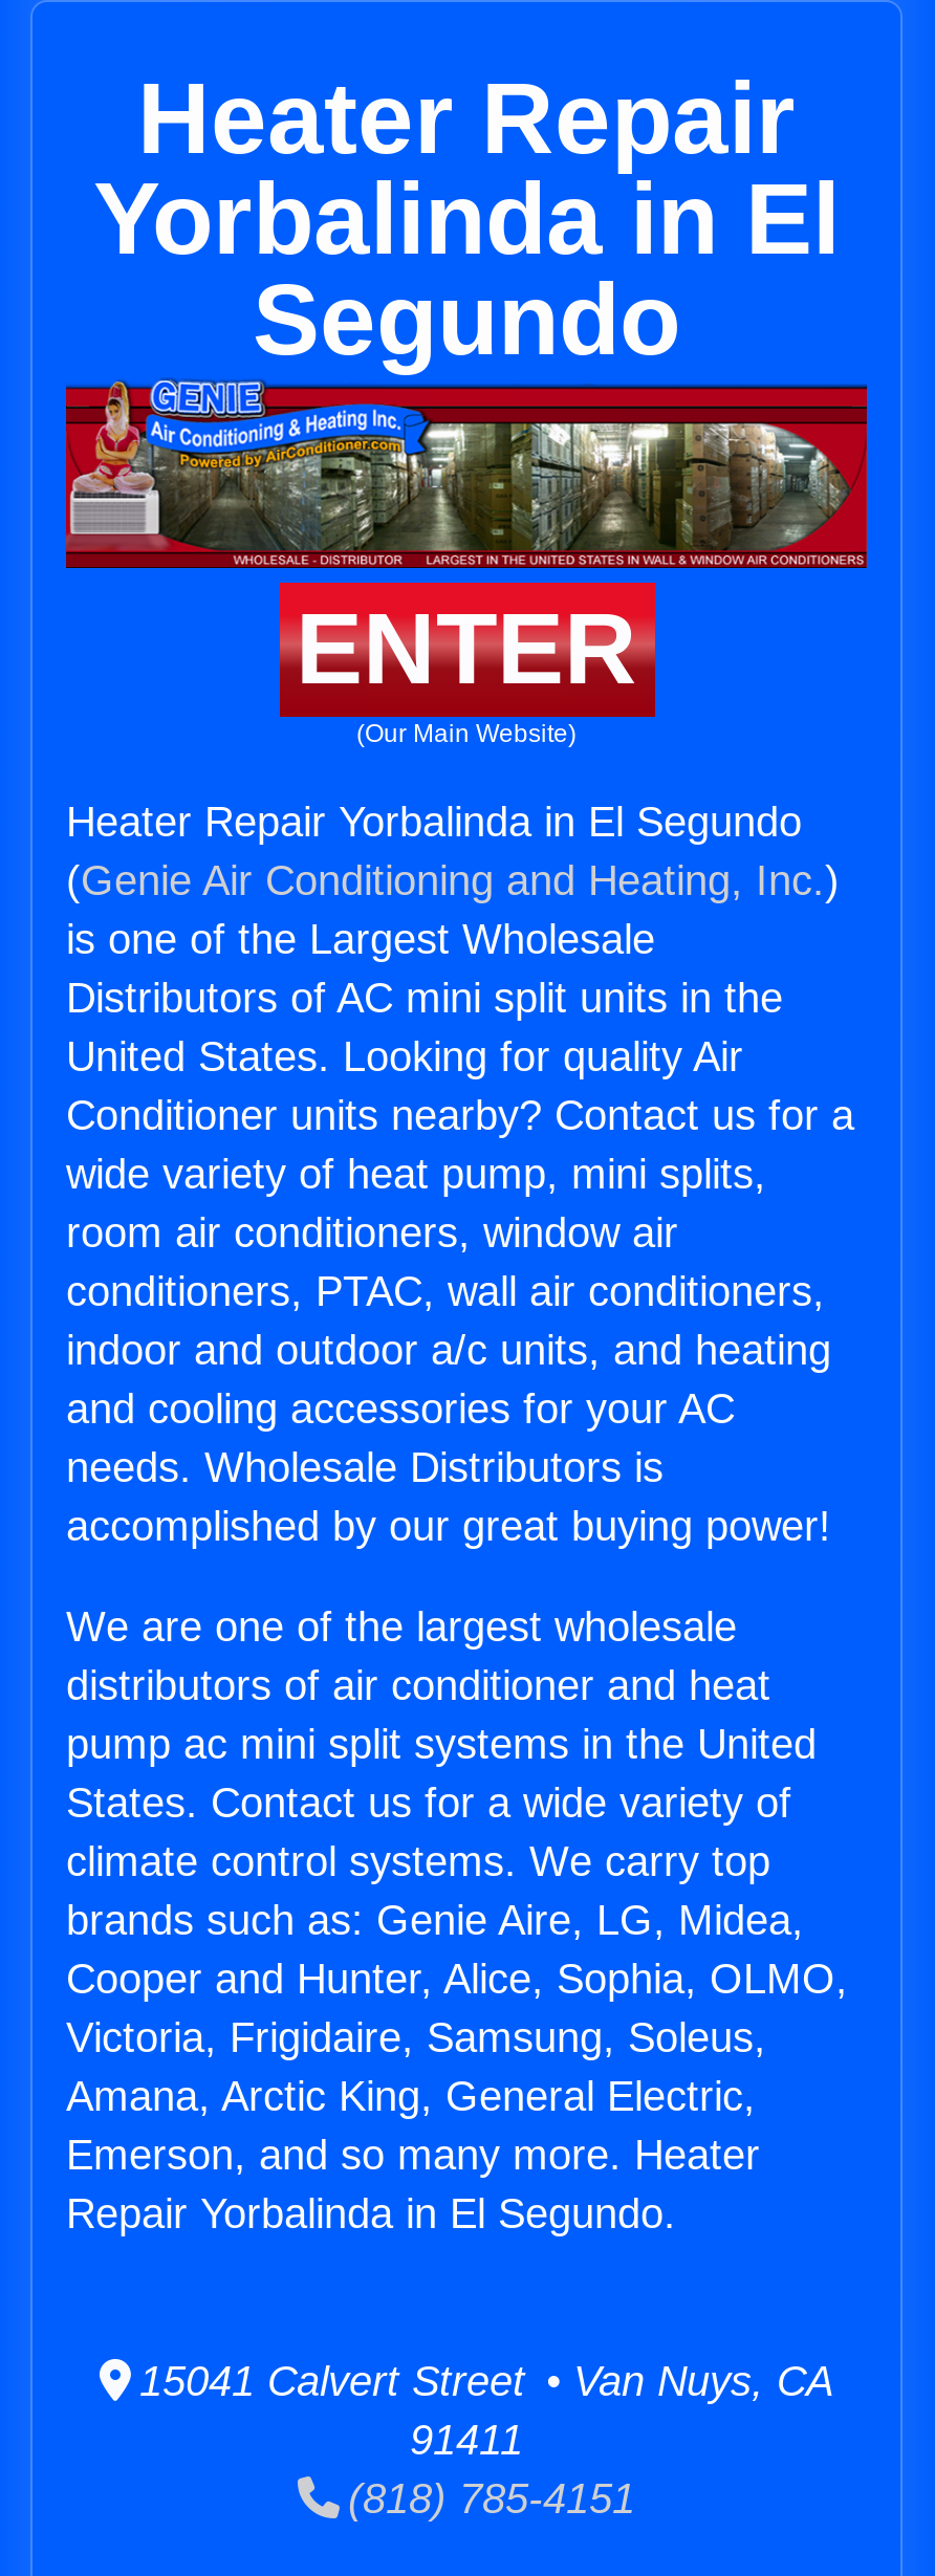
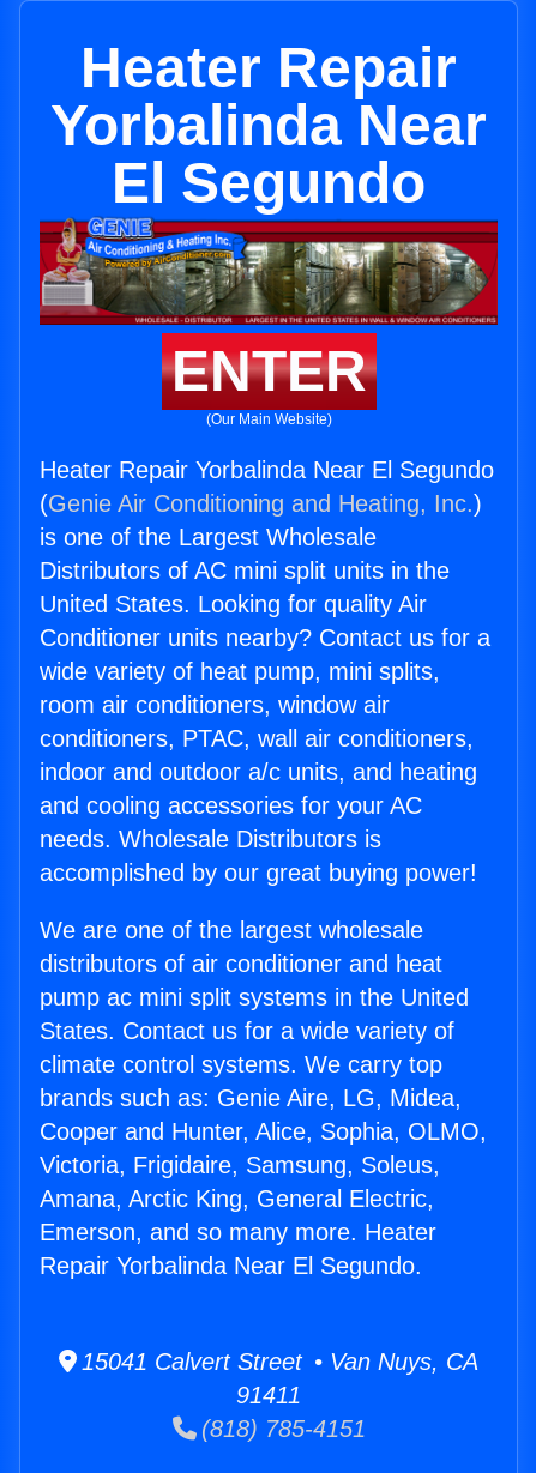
[93,163,840,375] Yorbalinda in El | Segundo -> [50,93,487,215] Yorbalinda Near | El Segundo
[66,799,802,845] Heater Repair Yorbalinda in El Segundo -> [40,457,494,483] Heater Repair Yorbalinda Near El Segundo
[66,2191,676,2237] Repair Yorbalinda in El Segundo. -> [40,1253,422,1279] Repair Yorbalinda Near El Segundo.

